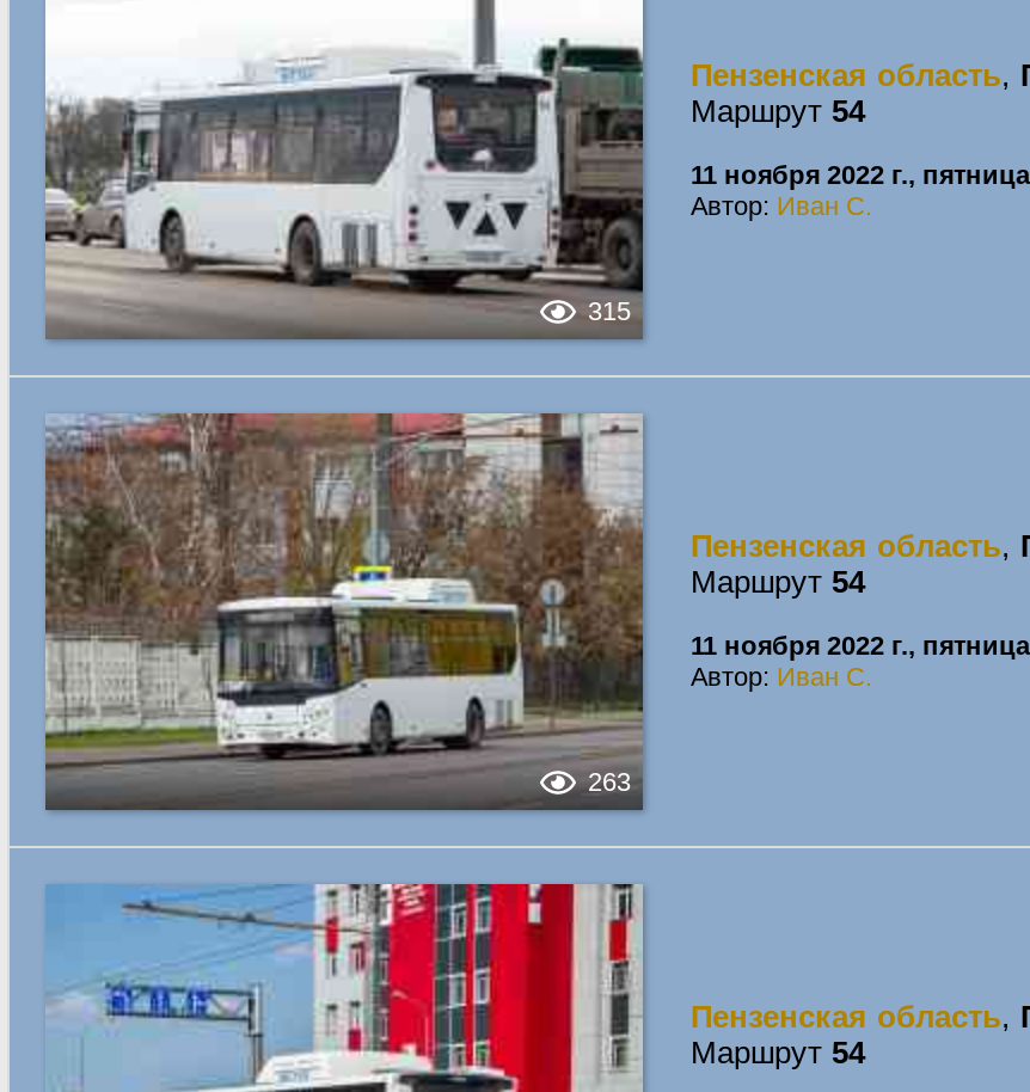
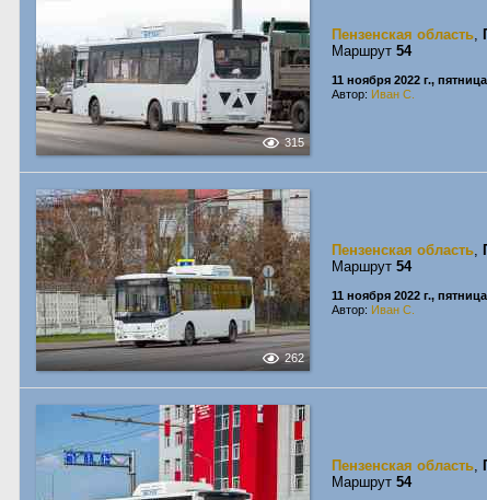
[588,767,631,796] 263 -> [285,351,304,364] 262

